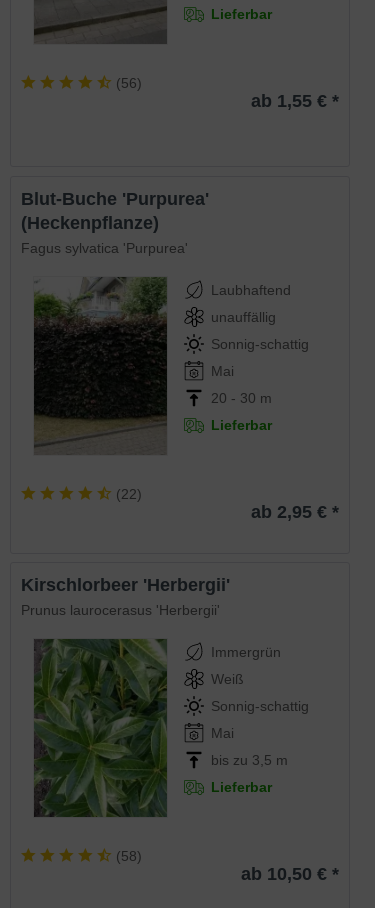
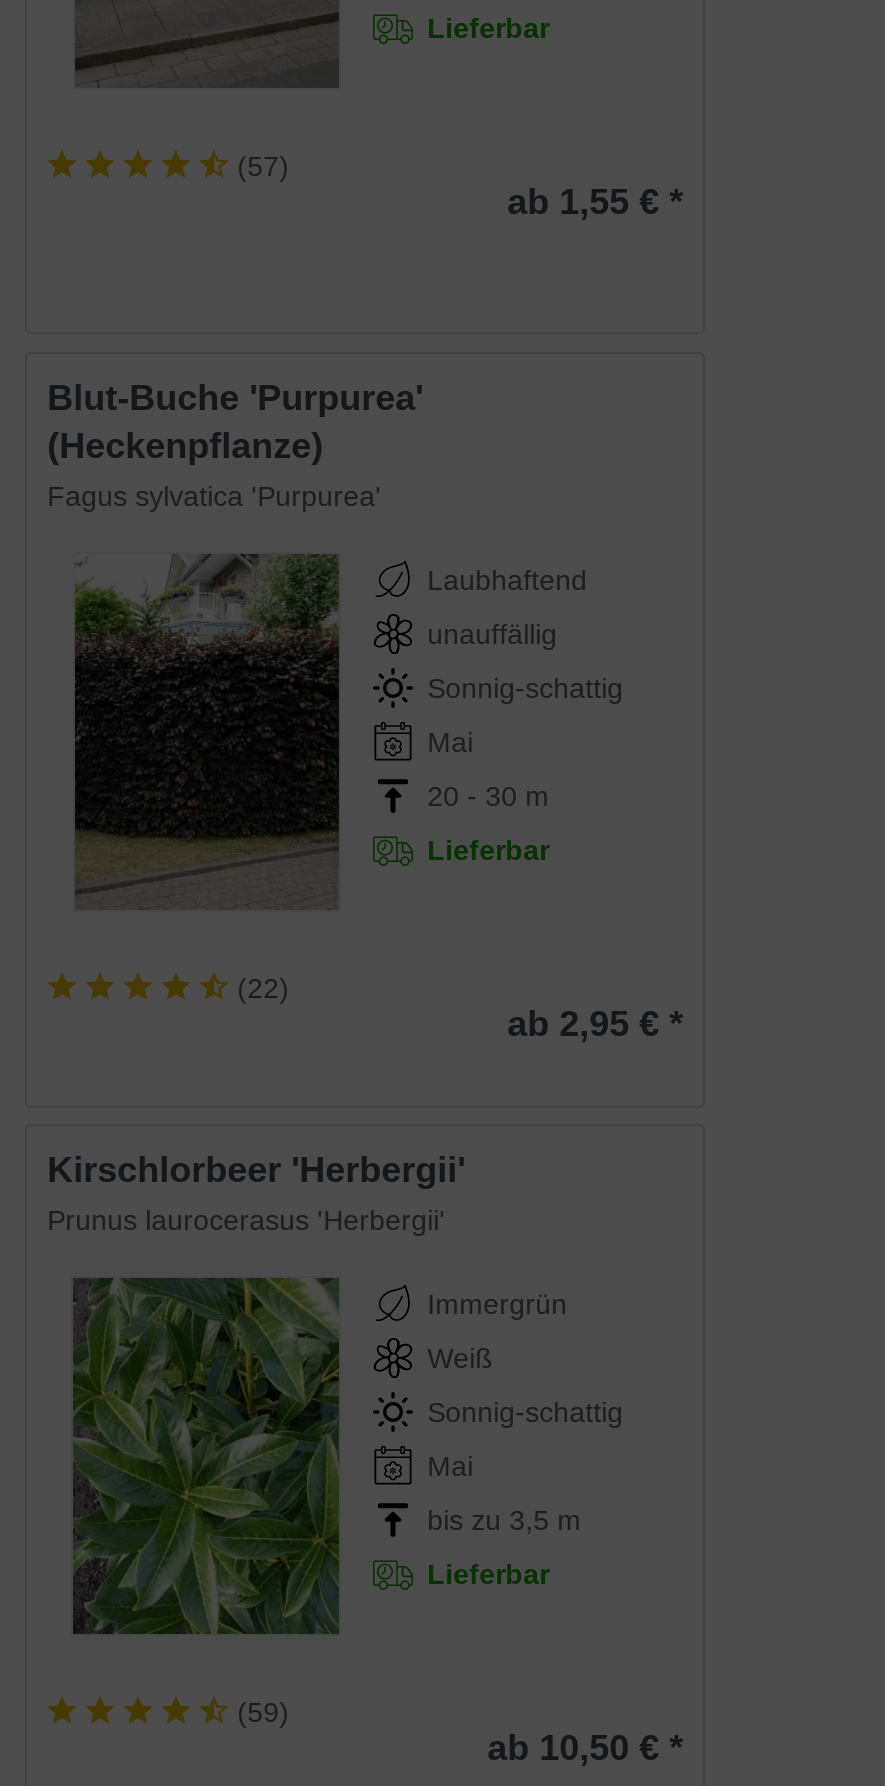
[116,75,142,91] (56) -> [237,151,289,183] (57)
[116,848,142,864] (58) -> [237,1696,289,1728] (59)

